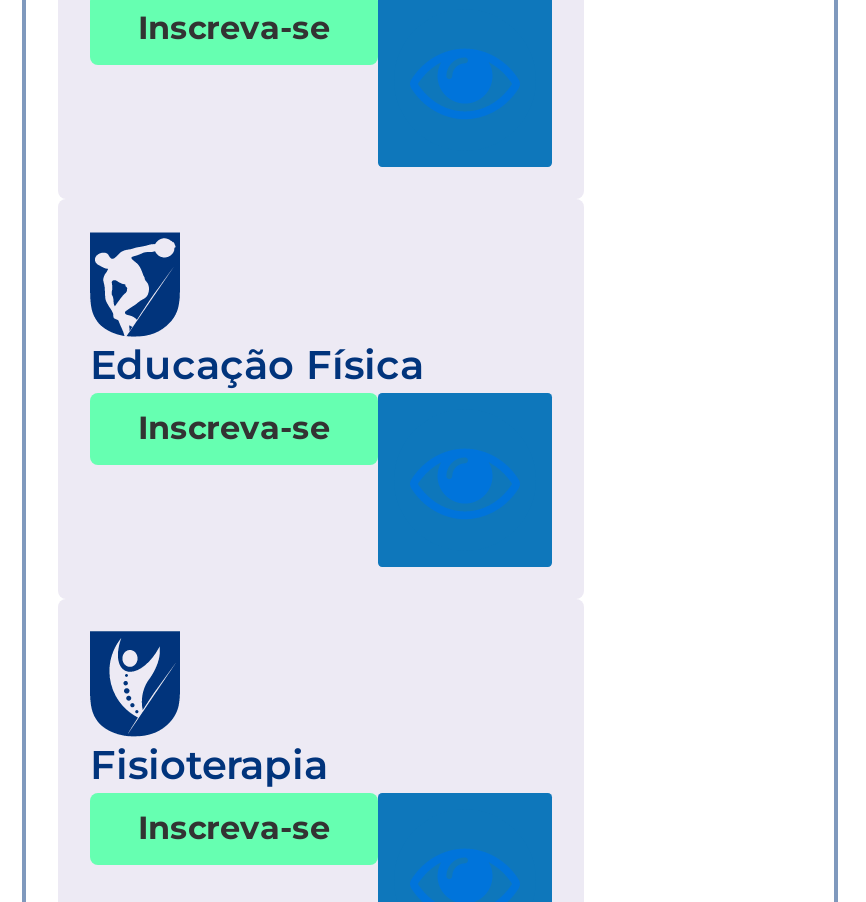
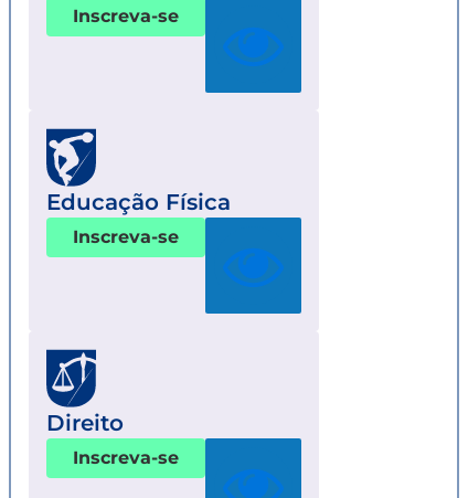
[90,640,328,790] [image] | Fisioterapia -> [46,352,124,436] [image] | Direito

